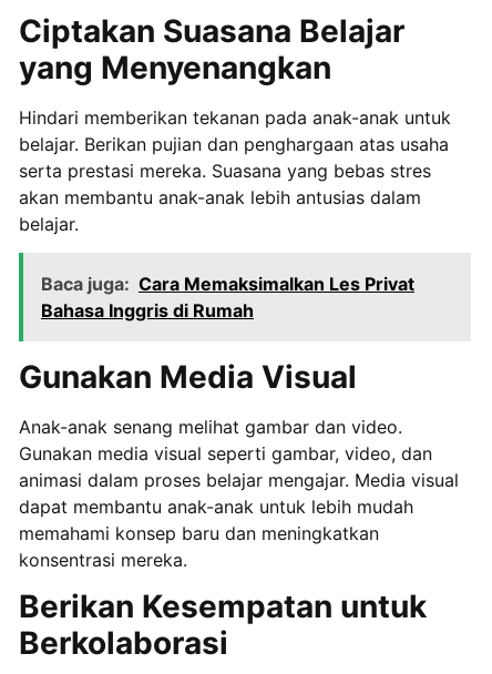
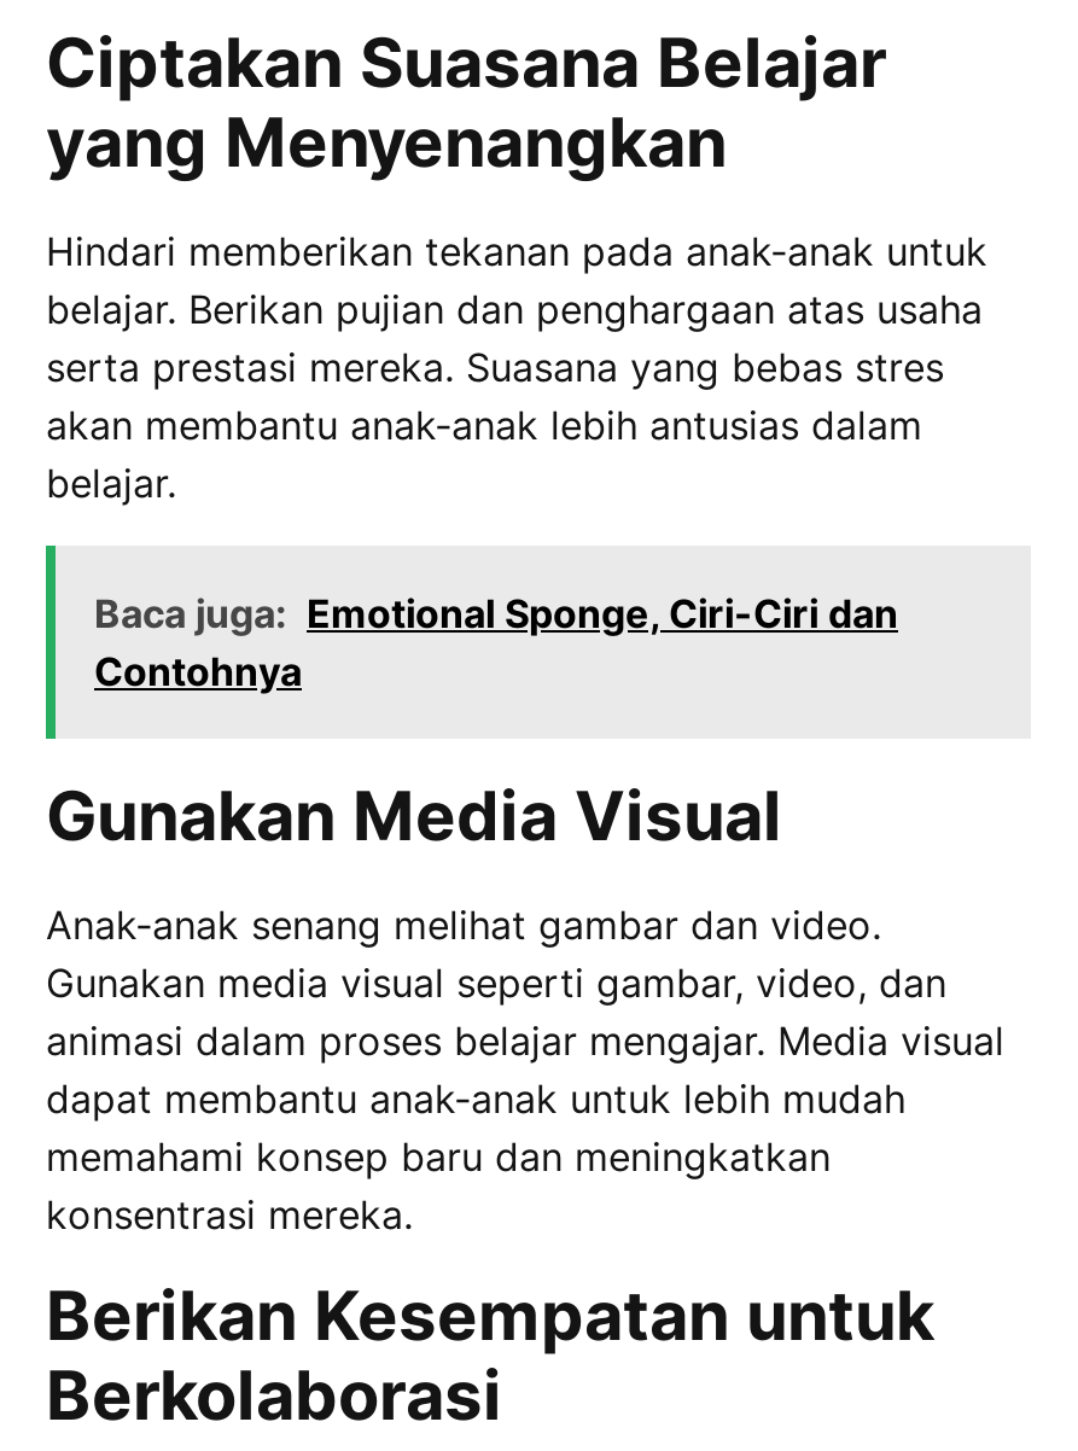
[41,273,414,321] Baca juga: Cara Memaksimalkan Les Privat | Bahasa Inggris di Rumah -> [94,589,898,695] Baca juga: Emotional Sponge, Ciri-Ciri dan | Contohnya

